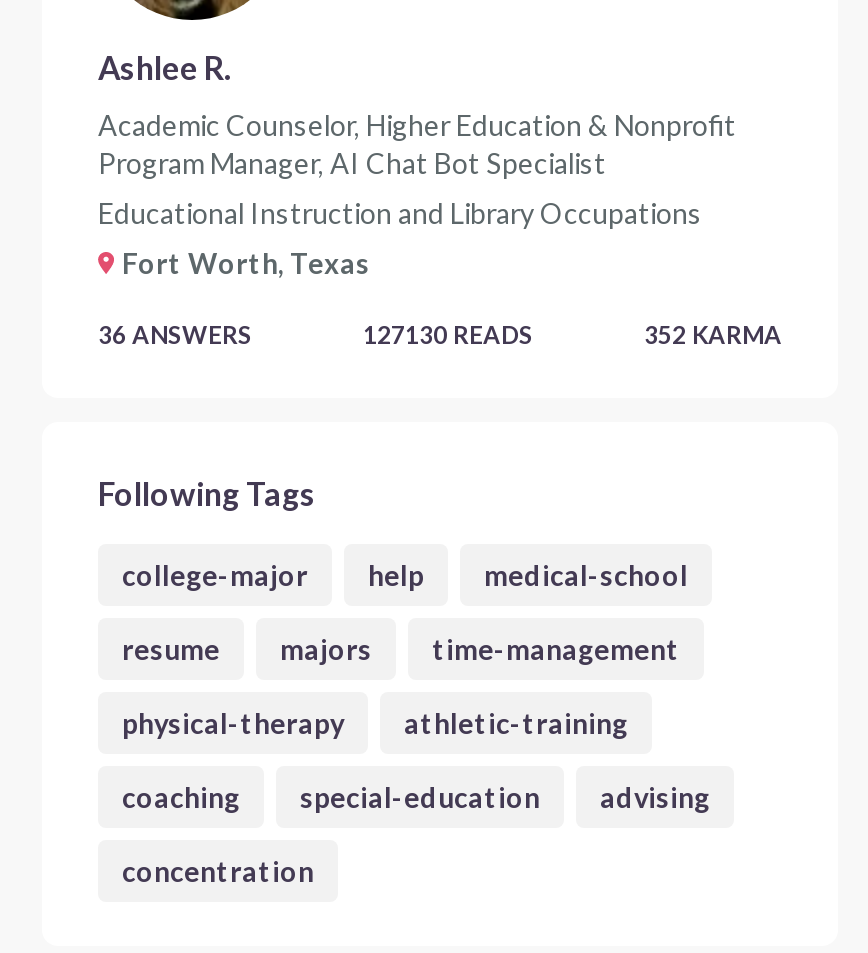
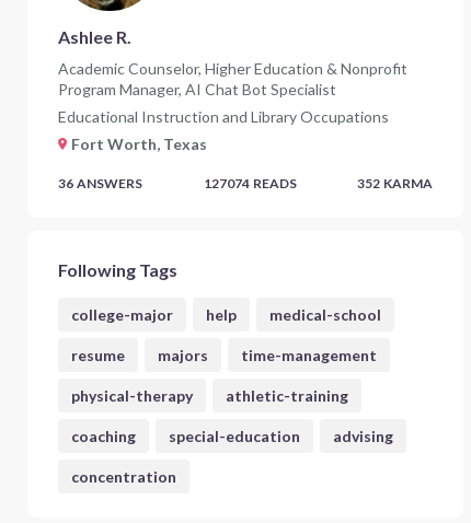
[363,320,533,350] 127130 READS -> [203,175,296,191] 127074 READS

